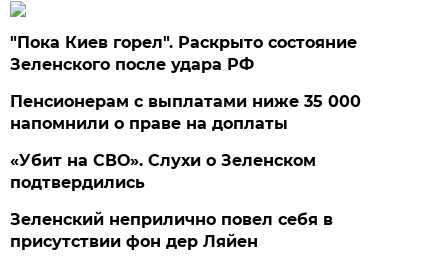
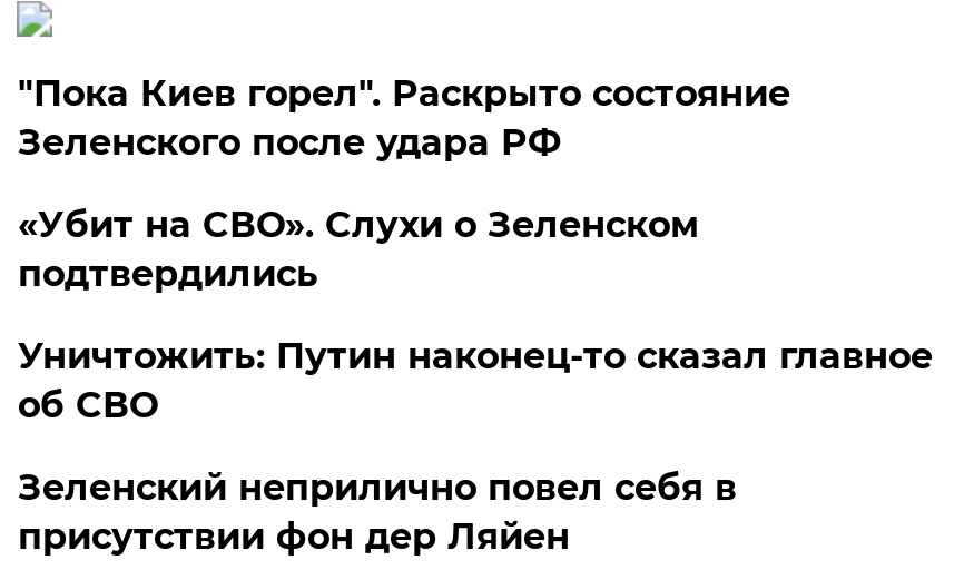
[10,91,361,132] Пенсионерам с выплатами ниже 35 000 | напомнили о праве на доплаты -> none
moved [10,150,316,191] -> [18,204,699,295]: «Убит на СВО». Слухи о Зеленском | подтвердились
none -> [18,335,933,426] Уничтожить: Путин наконец-то сказал главное | об СВО

